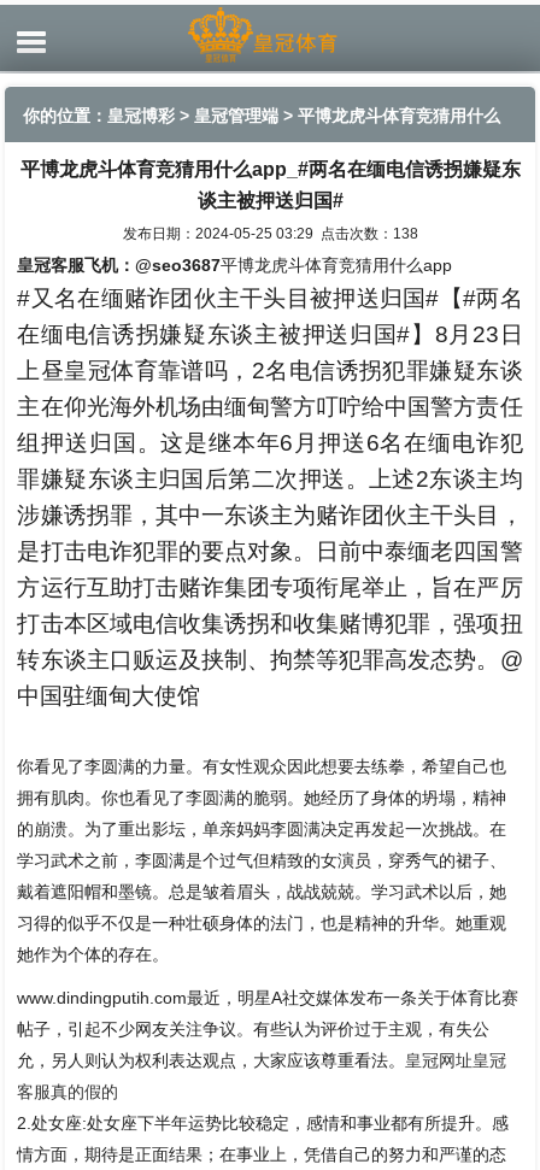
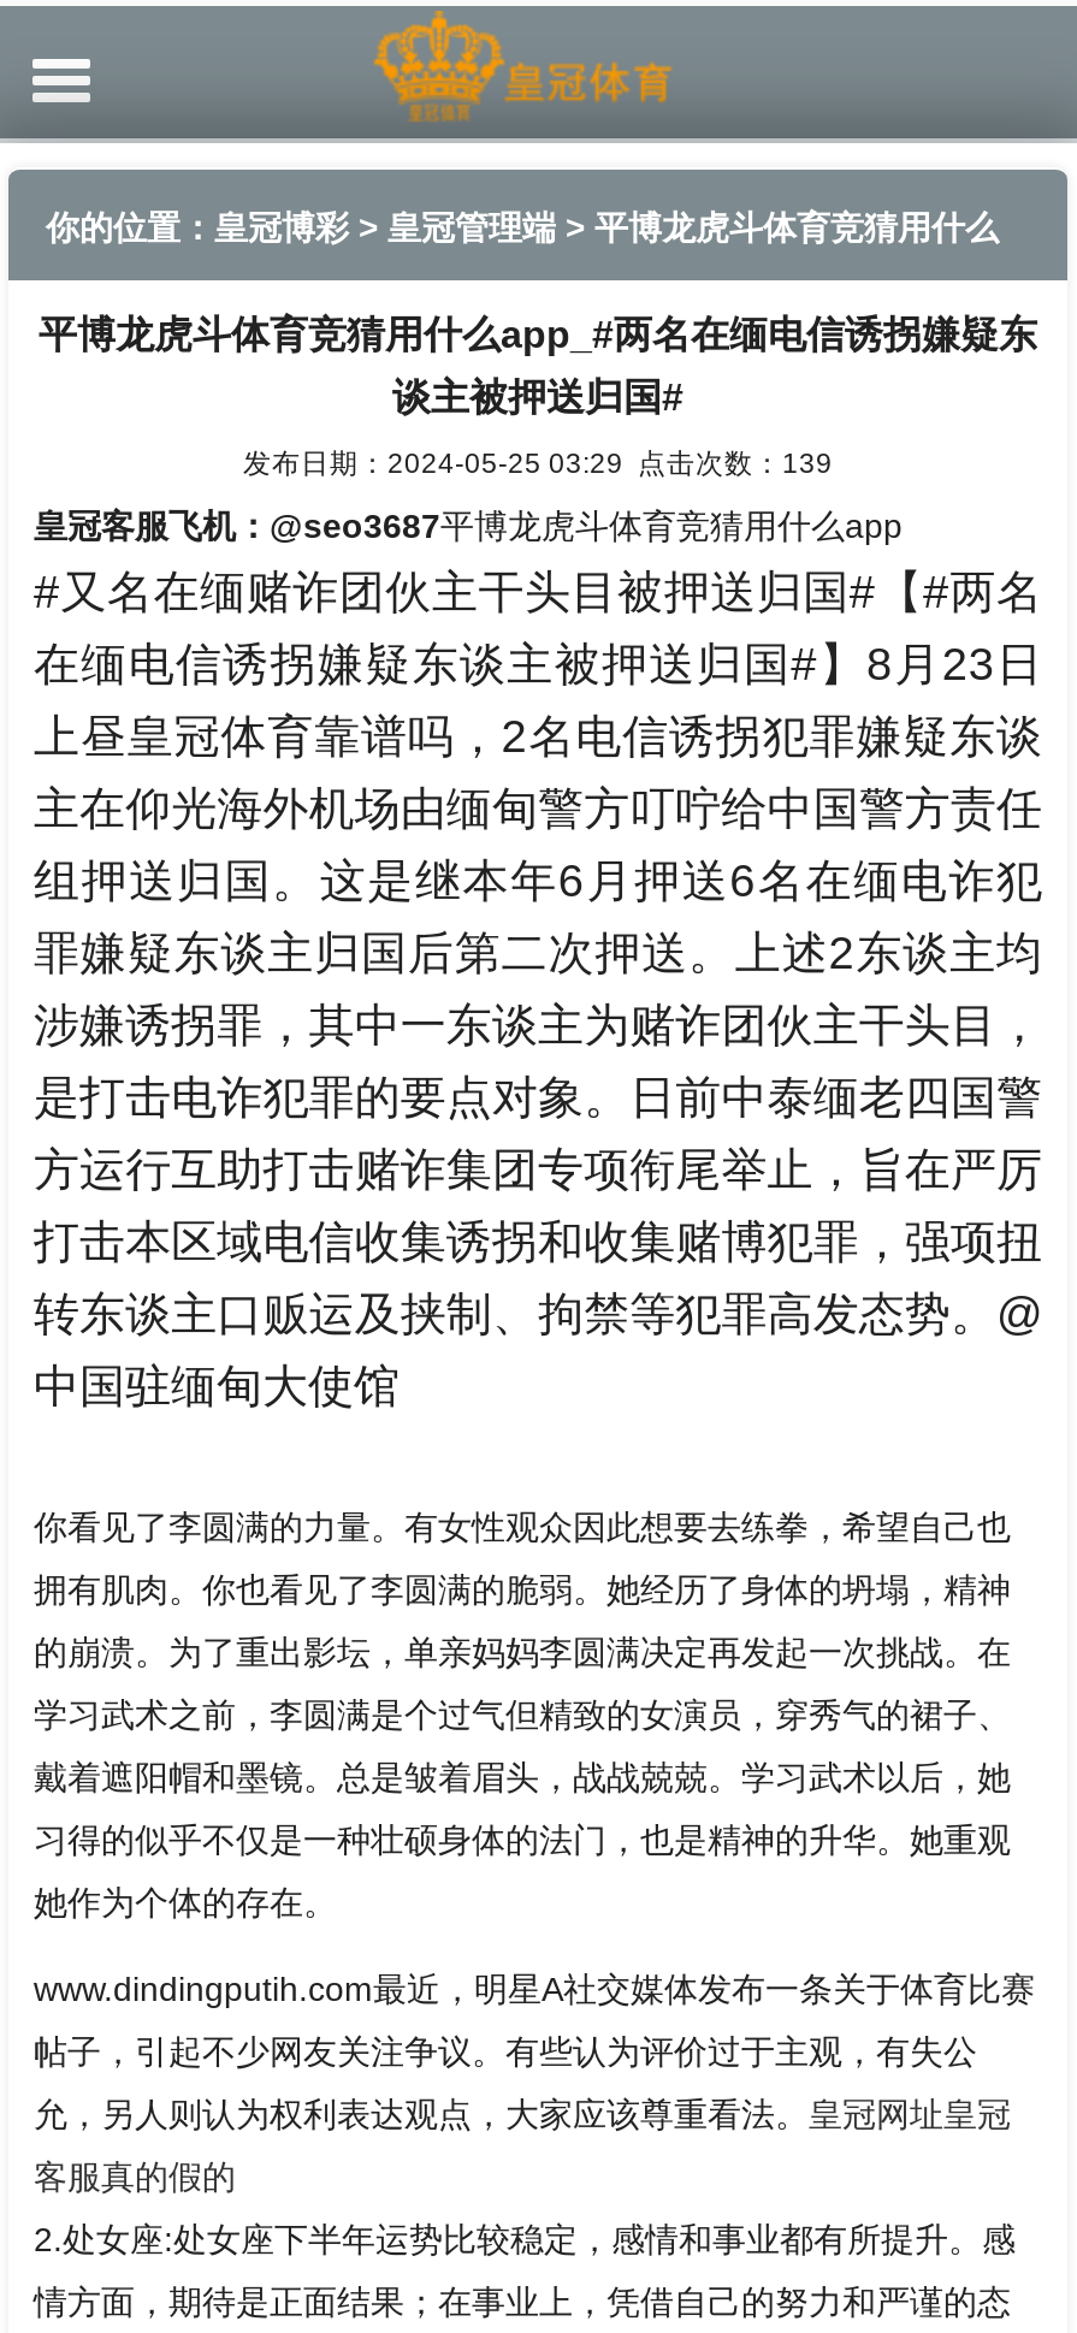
[122,225,418,241] 发布日期：2024-05-25 03:29 点击次数：138 -> [243,446,833,478] 发布日期：2024-05-25 03:29 点击次数：139

